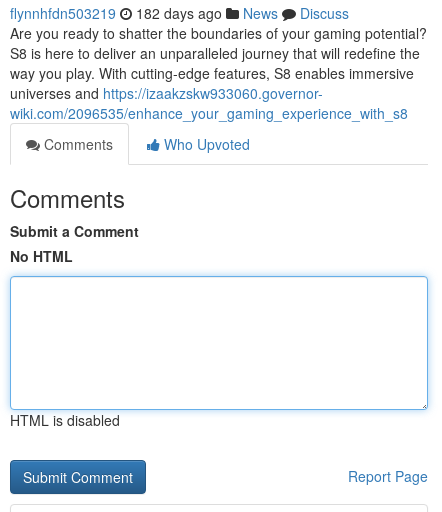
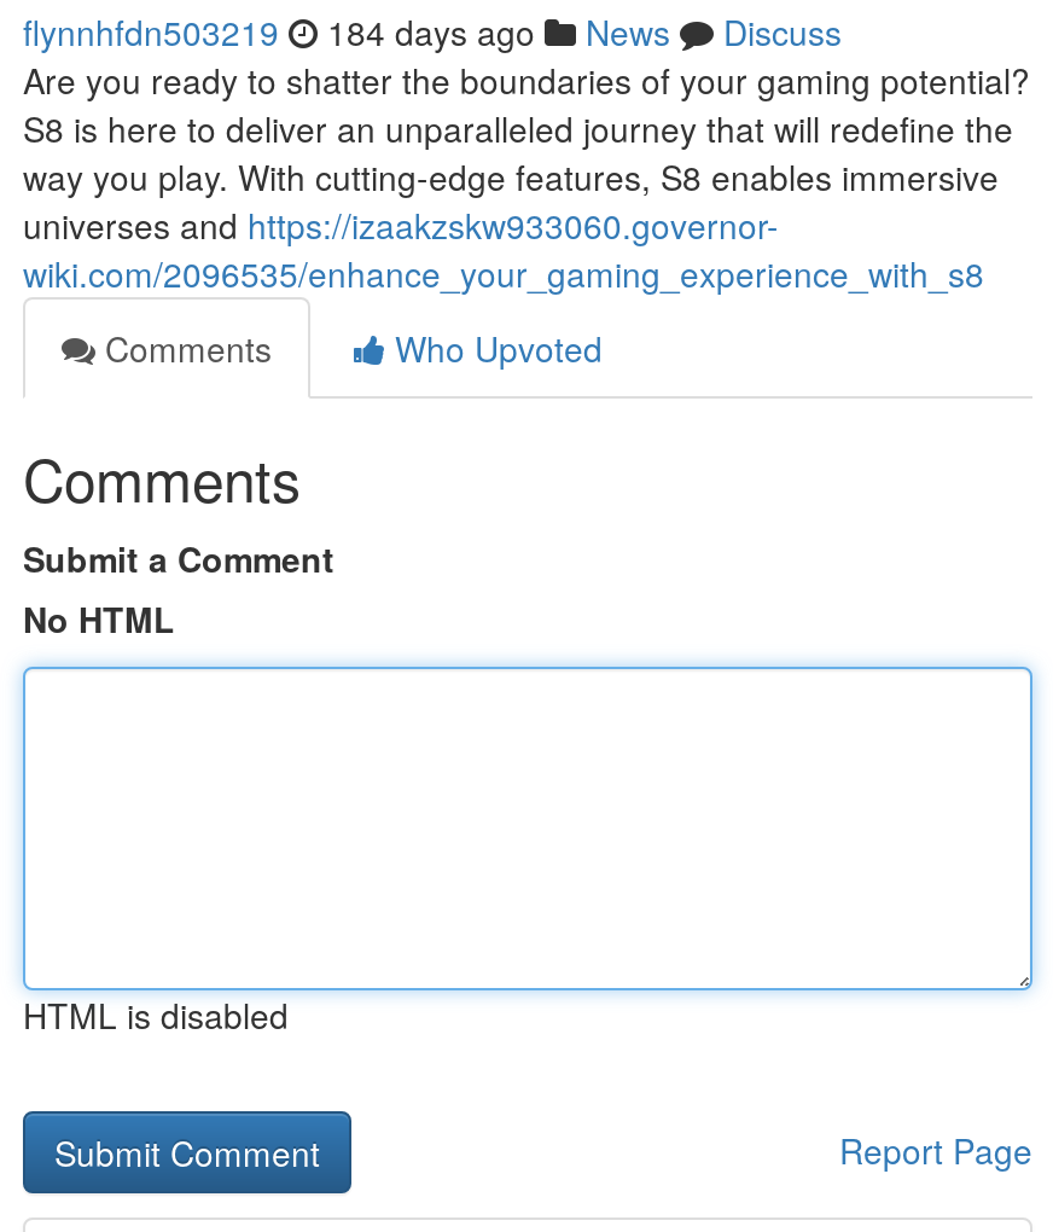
[10,3,349,23] flynnhfdn503219 182 days ago News Discuss -> [23,7,842,56] flynnhfdn503219 184 days ago News Discuss

